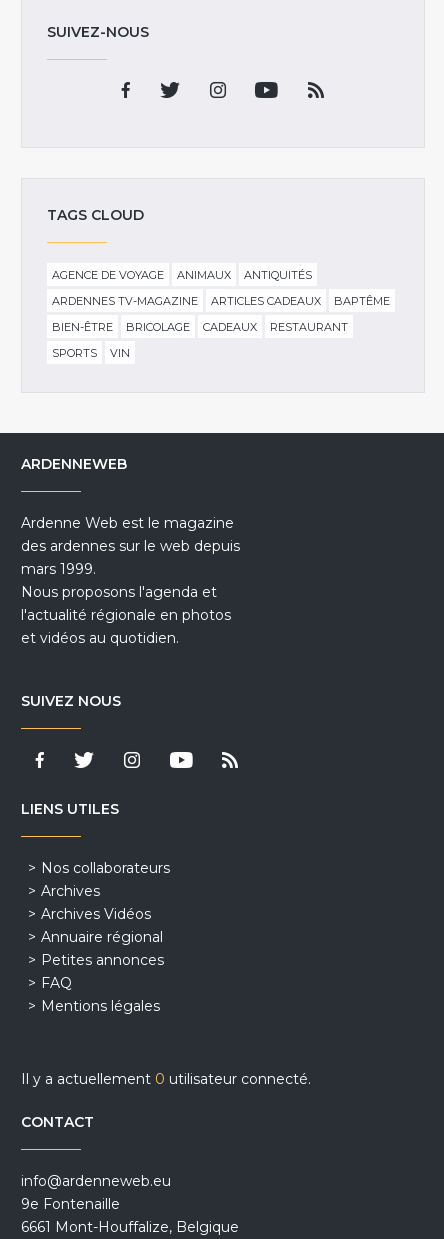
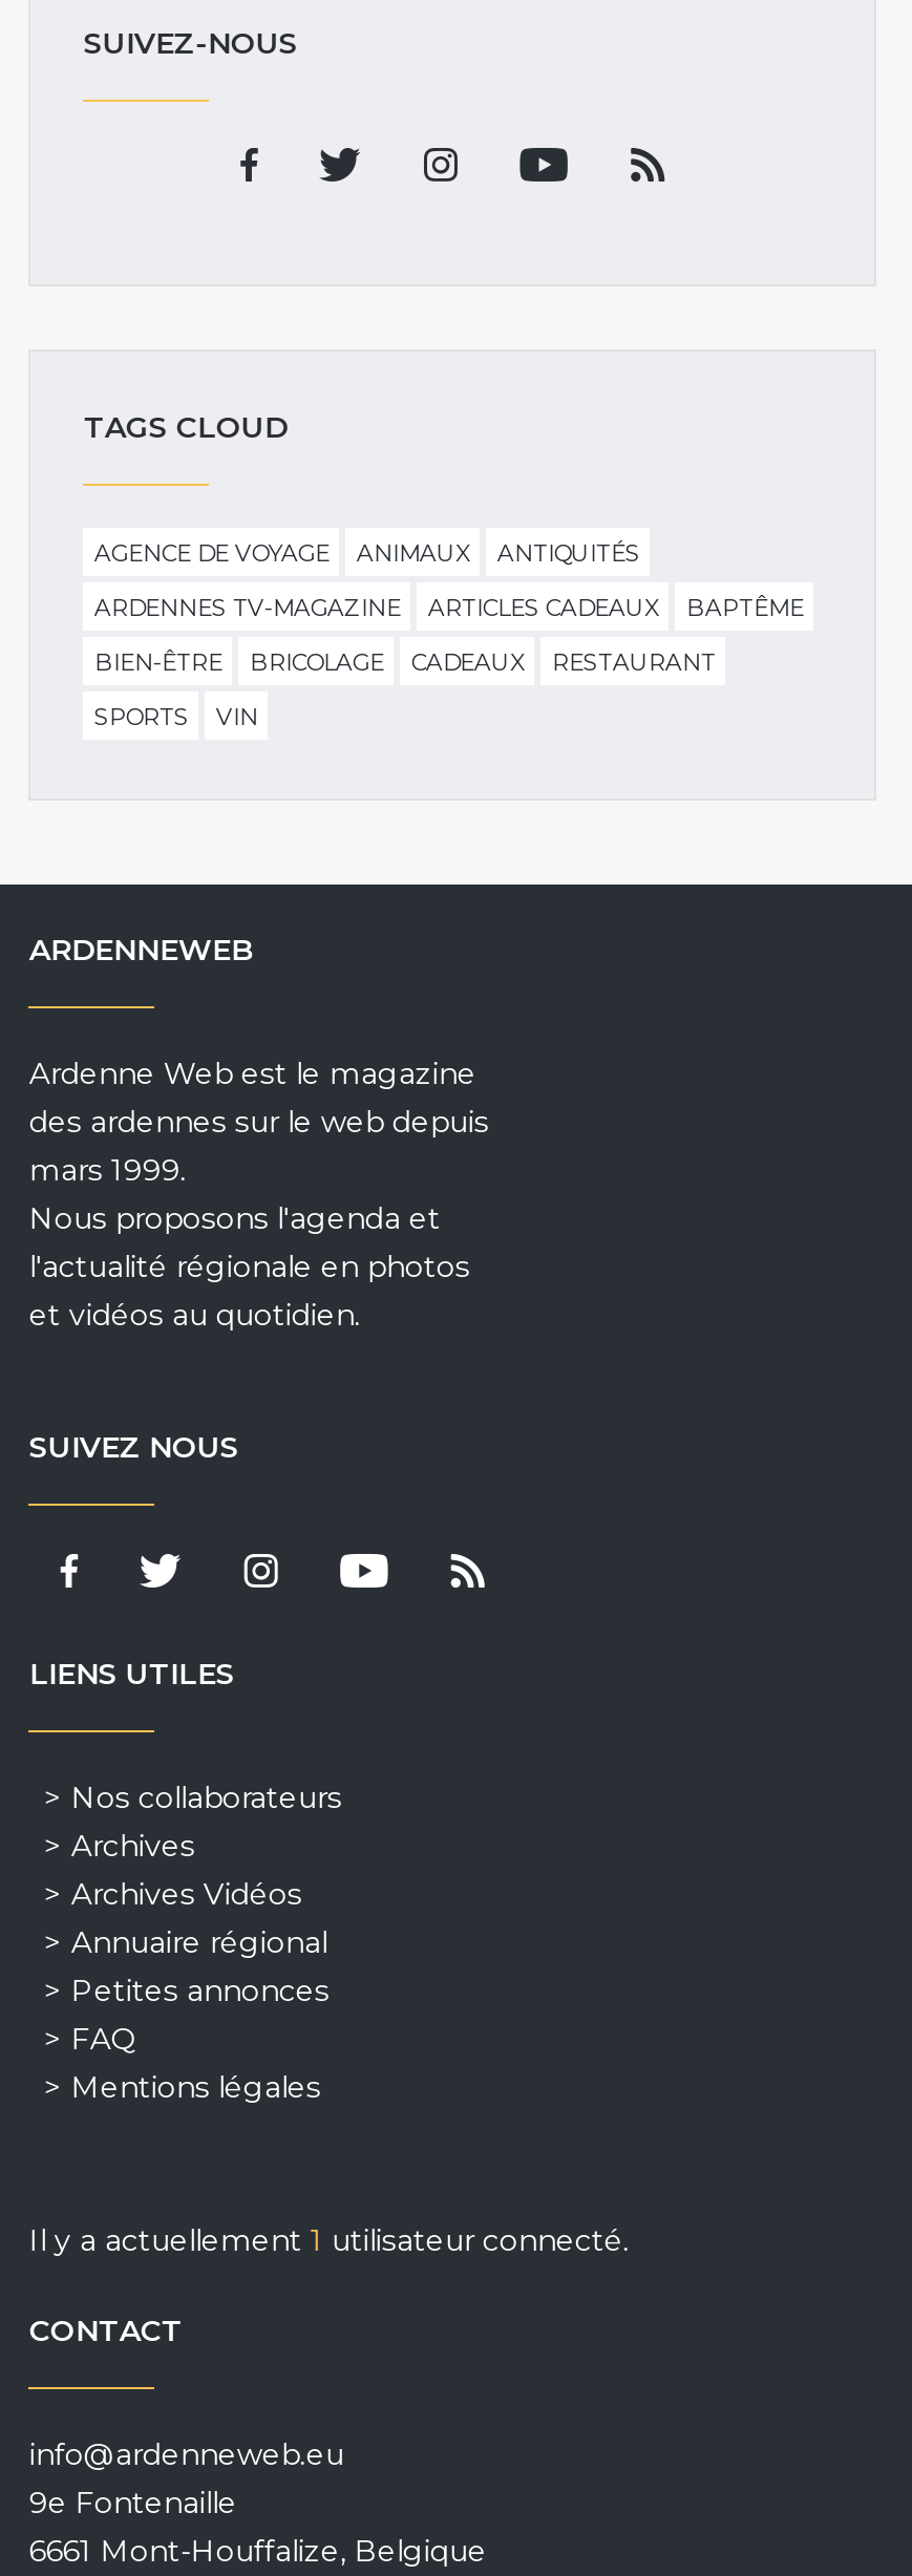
[21,1070,311,1088] Il y a actuellement 0 utilisateur connecté. -> [29,2221,629,2259] Il y a actuellement 1 utilisateur connecté.

